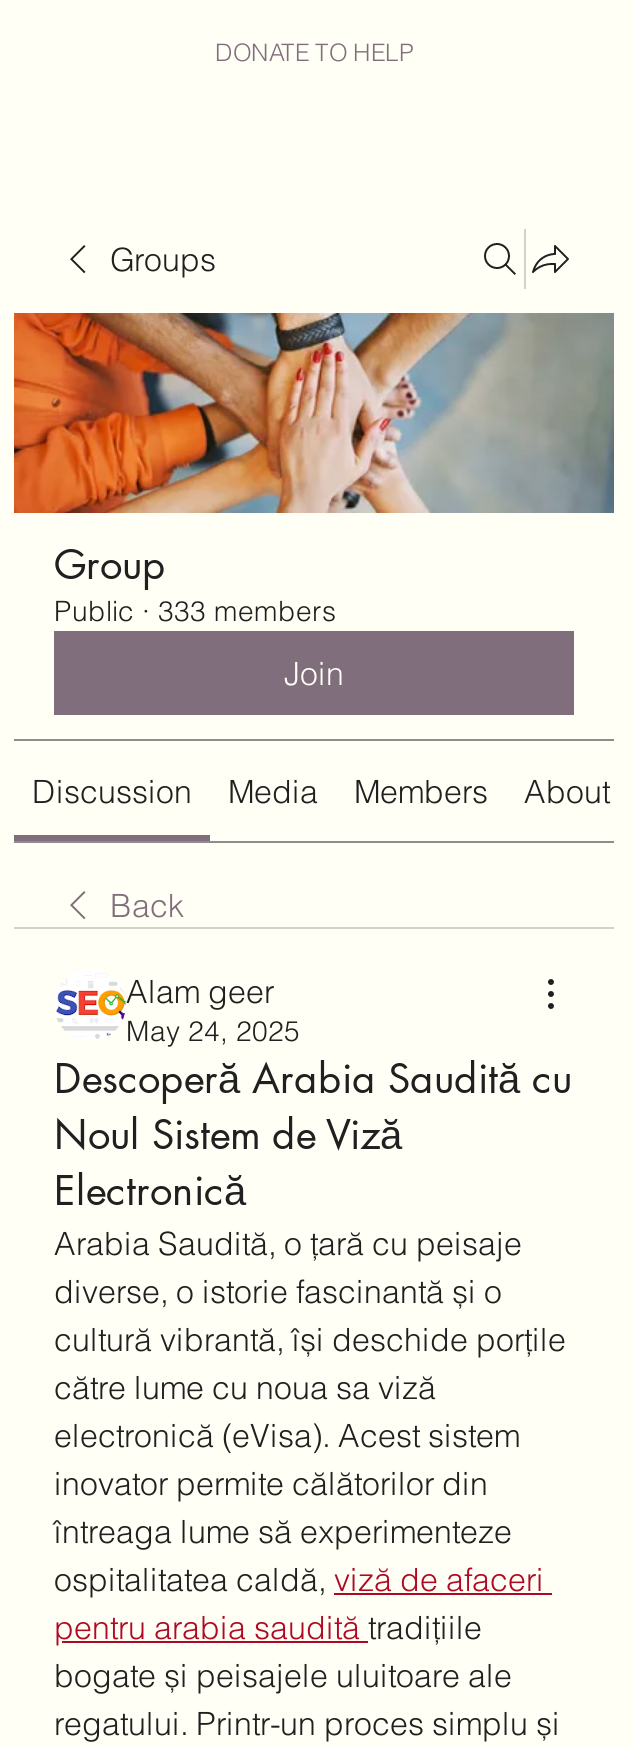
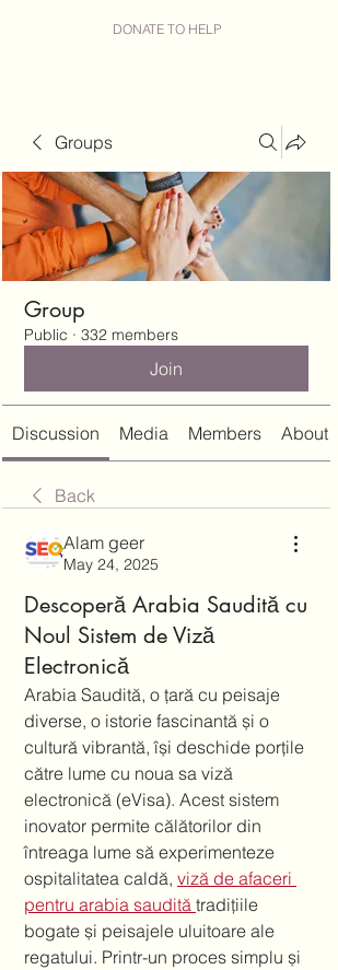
[54,593,336,629] Public · 333 members -> [24,325,178,344] Public · 332 members

